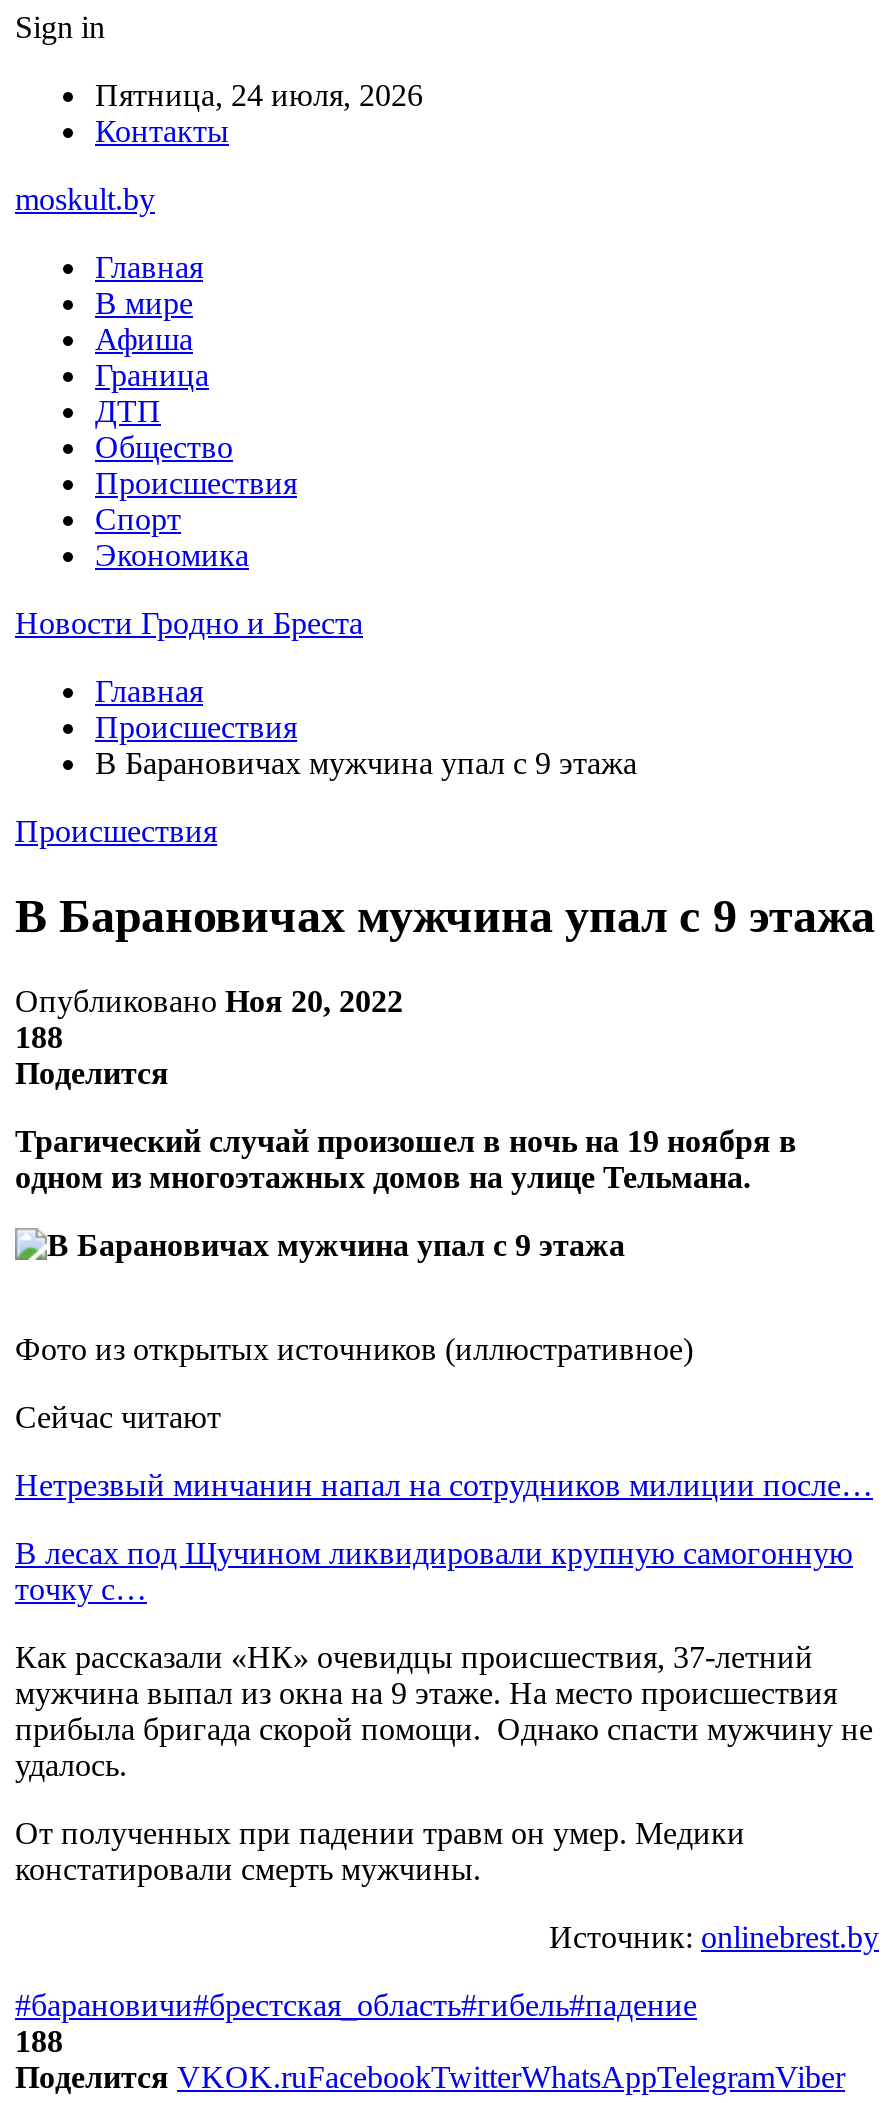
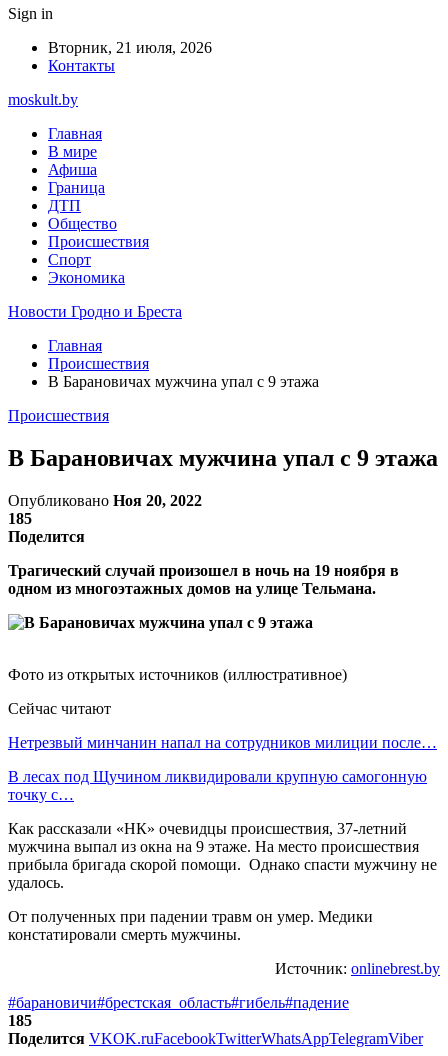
[95,78,423,112] Пятница, 24 июля, 2026 -> [48,39,212,56] Вторник, 21 июля, 2026
[15,1020,63,1054] 188 -> [8,510,32,527] 185
[15,2024,63,2058] 188 -> [8,1012,32,1029] 185

